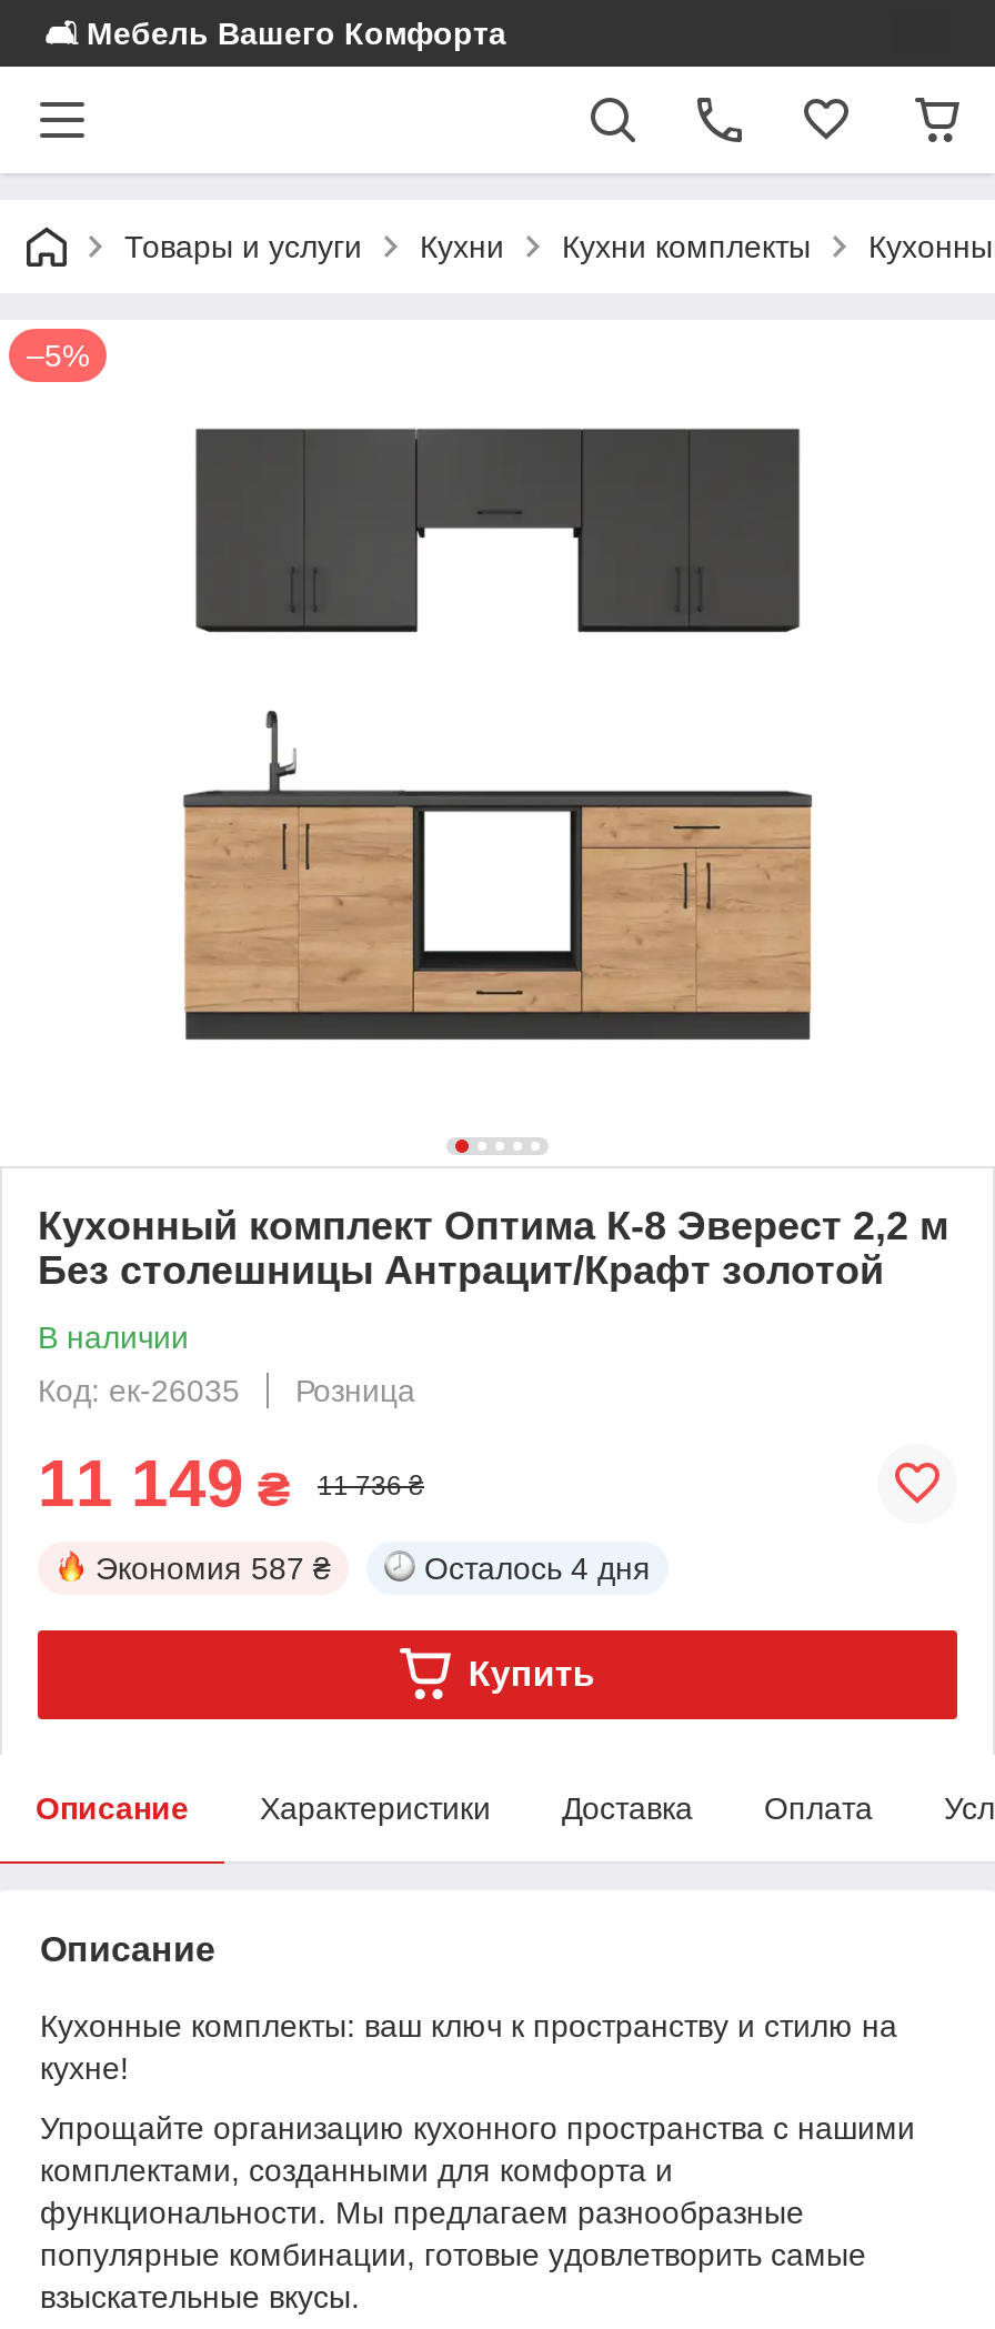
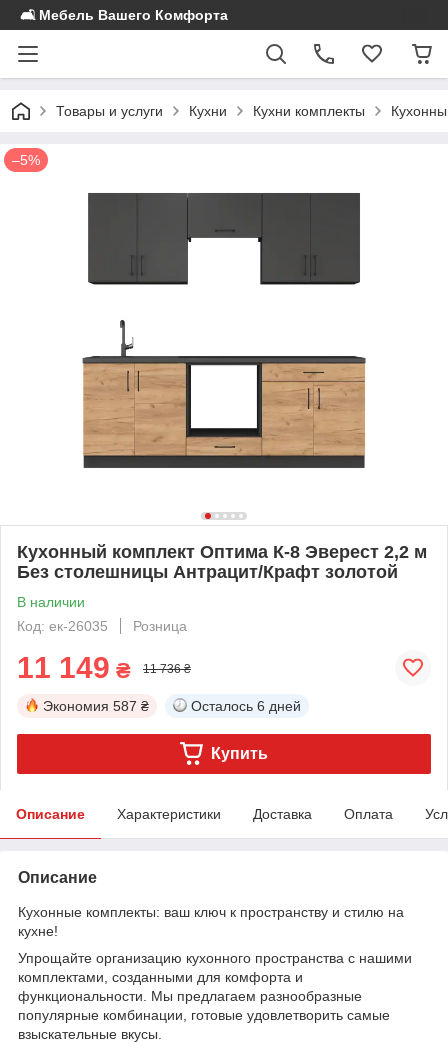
[424,1550,651,1586] Осталось 4 дня -> [191,698,301,714] Осталось 6 дней

